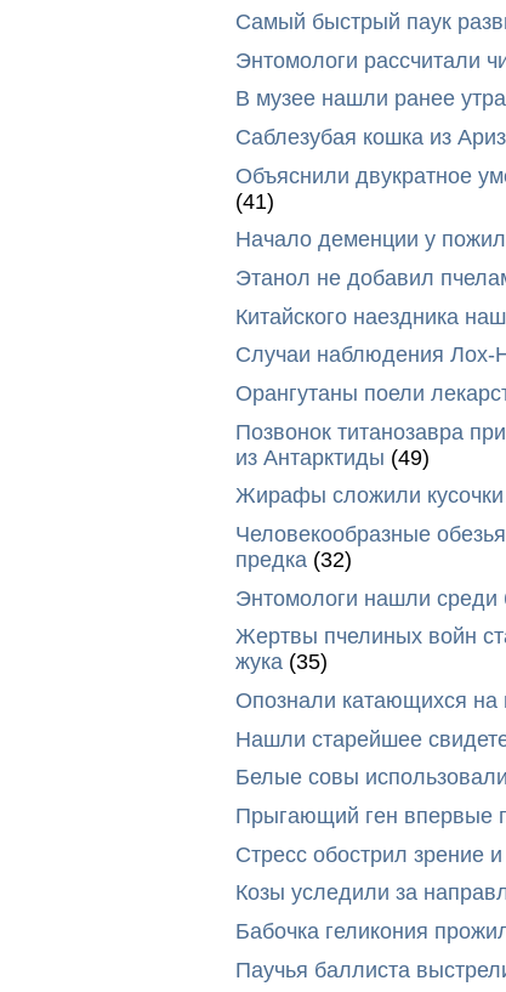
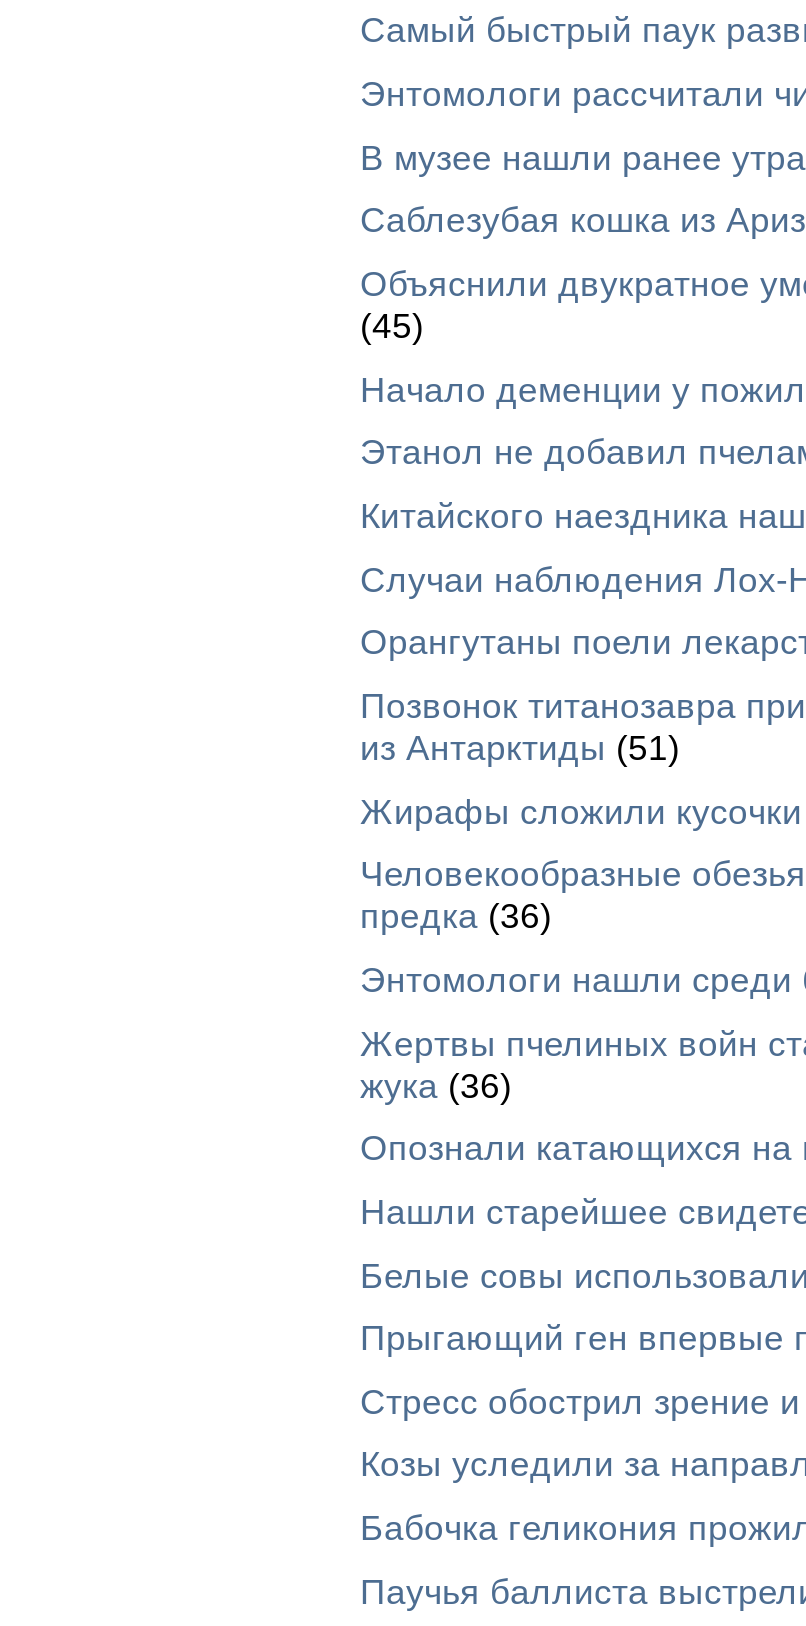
[235,189,274,213] (41) -> [360,306,424,346] (45)
[235,445,430,469] из Антарктиды (49) -> [360,728,680,768] из Антарктиды (51)
[235,547,352,572] предка (32) -> [360,897,552,937] предка (36)
[235,650,328,674] жука (35) -> [360,1065,512,1105] жука (36)

